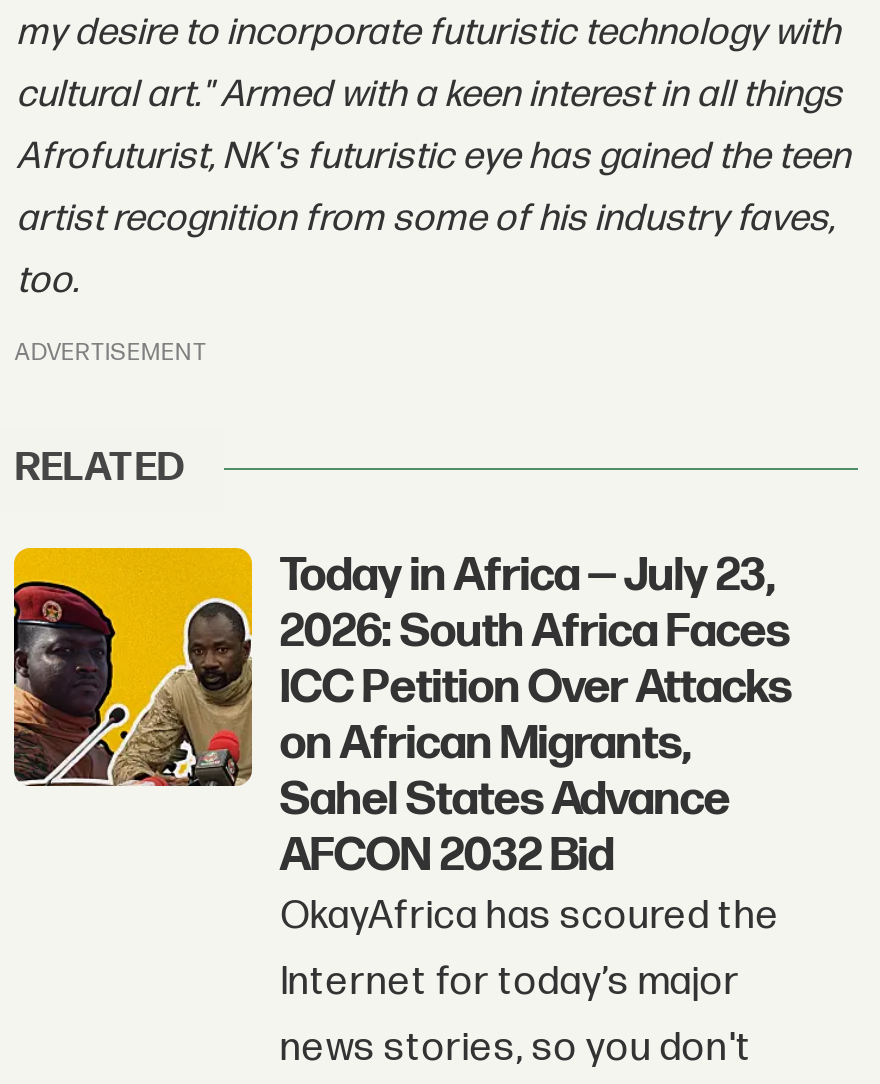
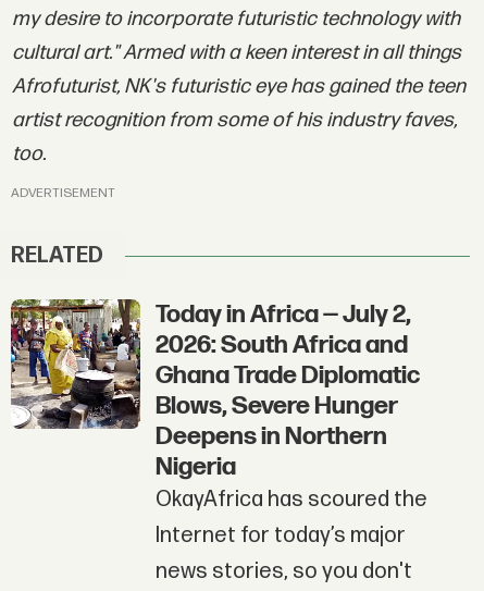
[12,546,792,884] [image] | Today in Africa — July 23, | 2026: South Africa Faces | ICC Petition Over Attacks | on African Migrants, | Sahel States Advance | AFCON 2032 Bid -> [10,298,420,482] [image] | Today in Africa — July 2, | 2026: South Africa and | Ghana Trade Diplomatic | Blows, Severe Hunger | Deepens in Northern | Nigeria

